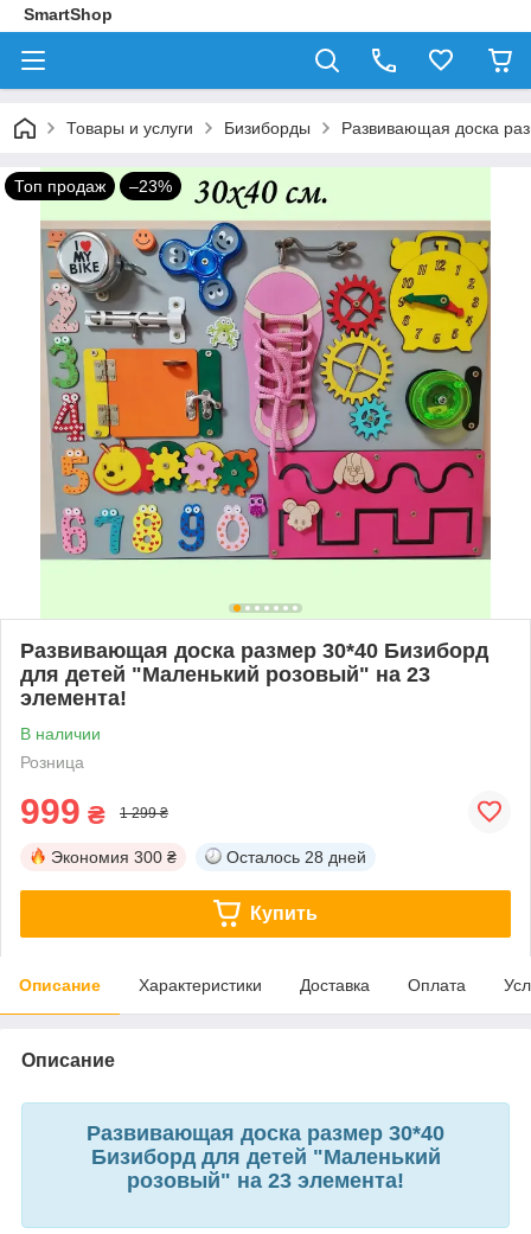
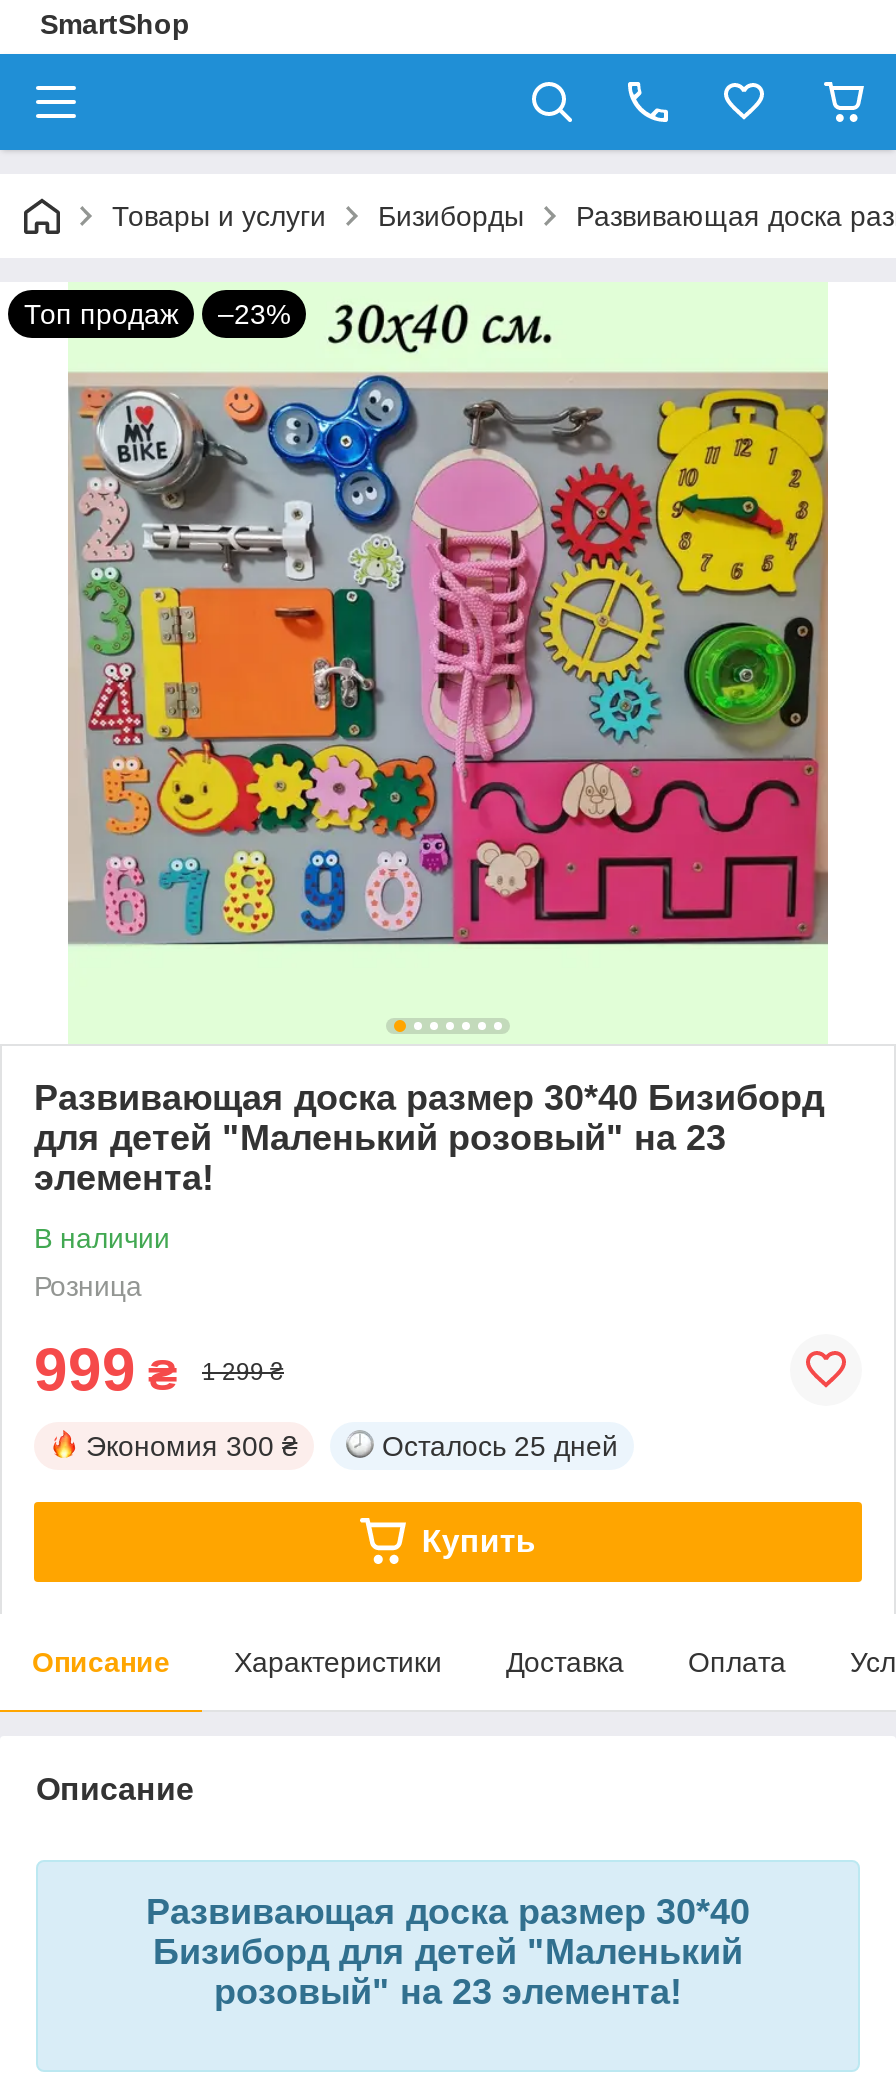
[226,847,366,866] Осталось 28 дней -> [382,1430,618,1462] Осталось 25 дней

